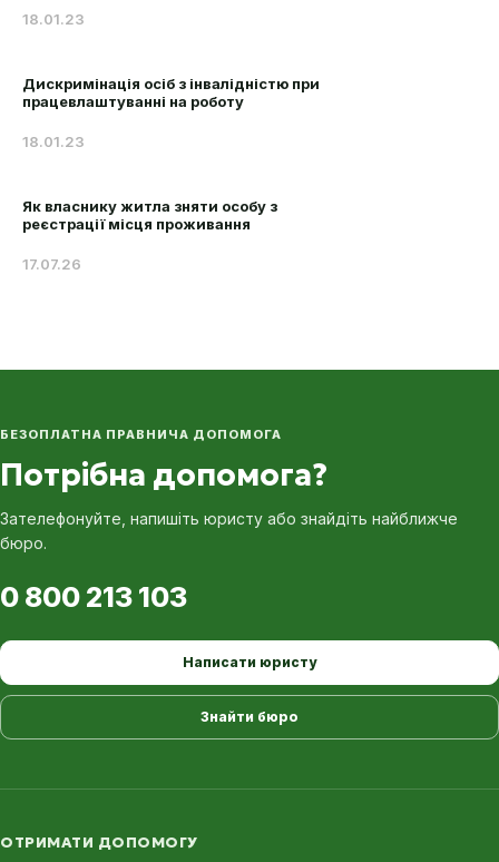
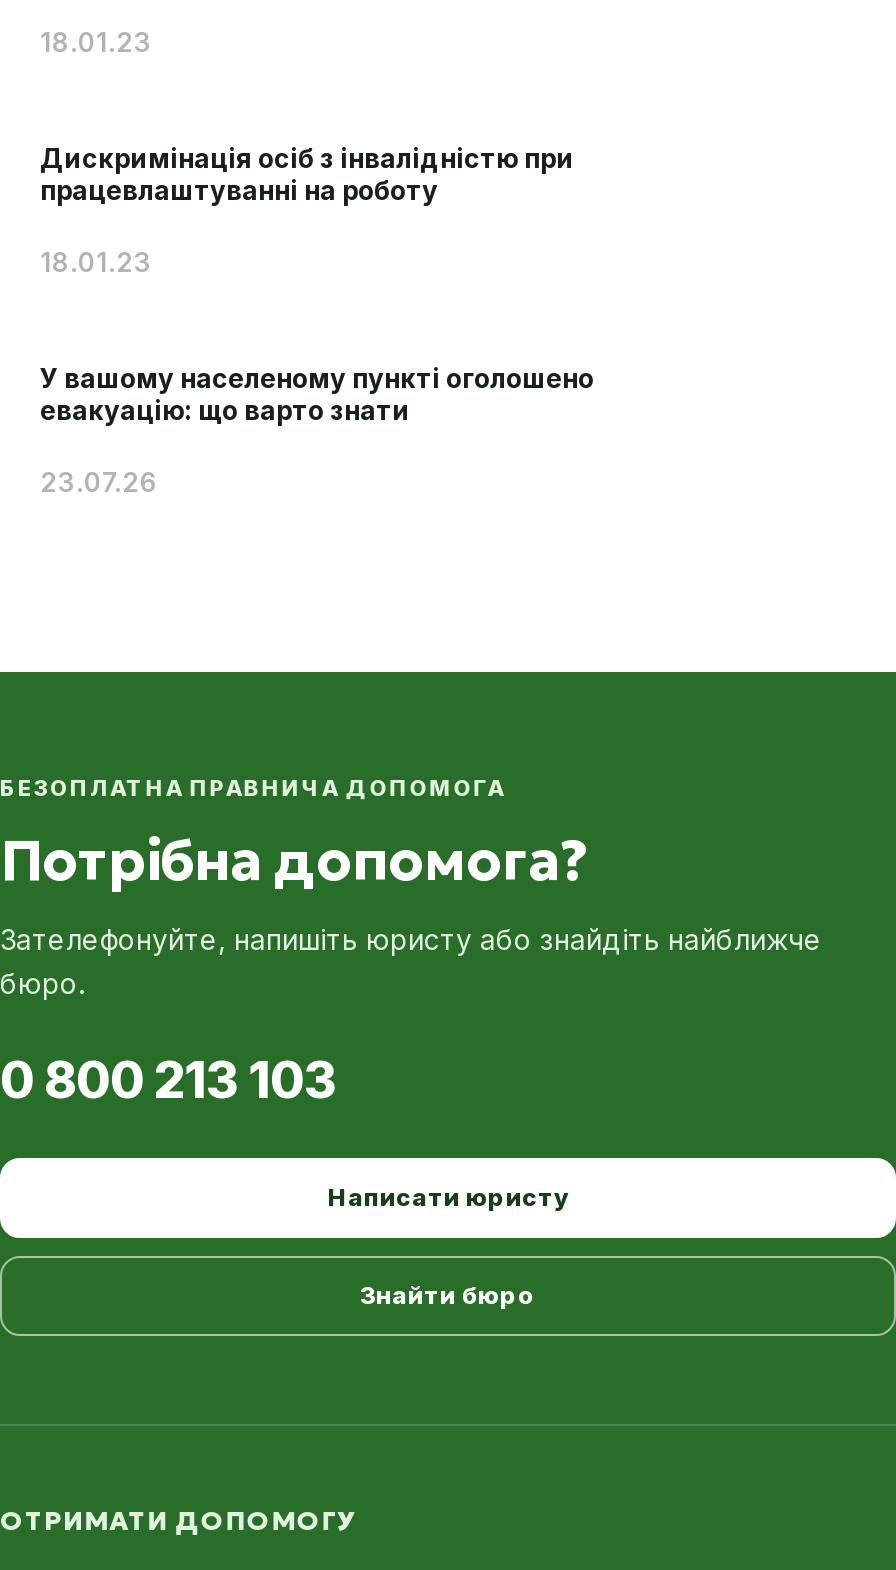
[22,197,277,233] Як власнику житла зняти особу з | реєстрації місця проживання -> [40,362,594,426] У вашому населеному пункті оголошено | евакуацію: що варто знати
[22,255,81,273] 17.07.26 -> [40,466,158,498] 23.07.26

